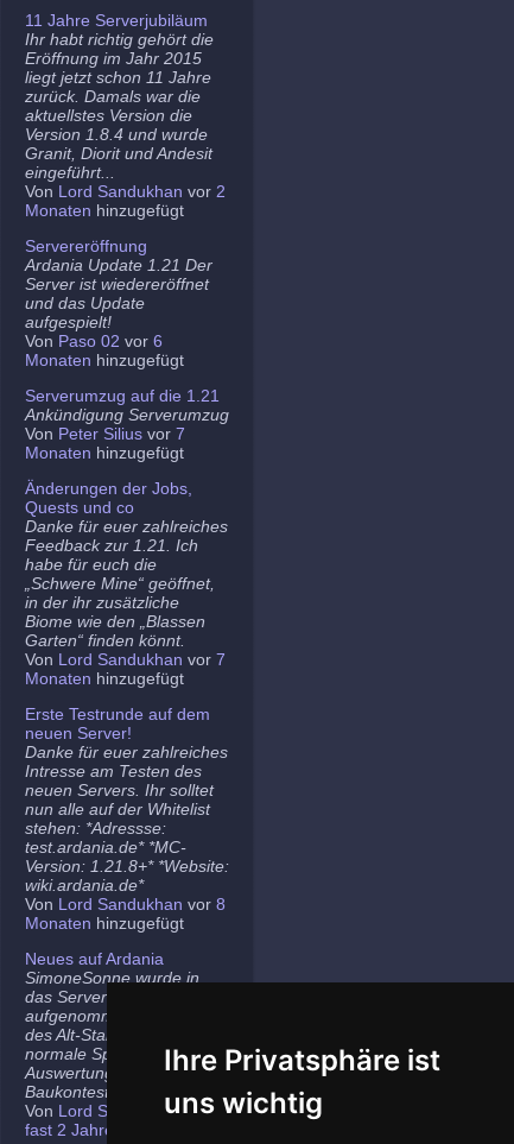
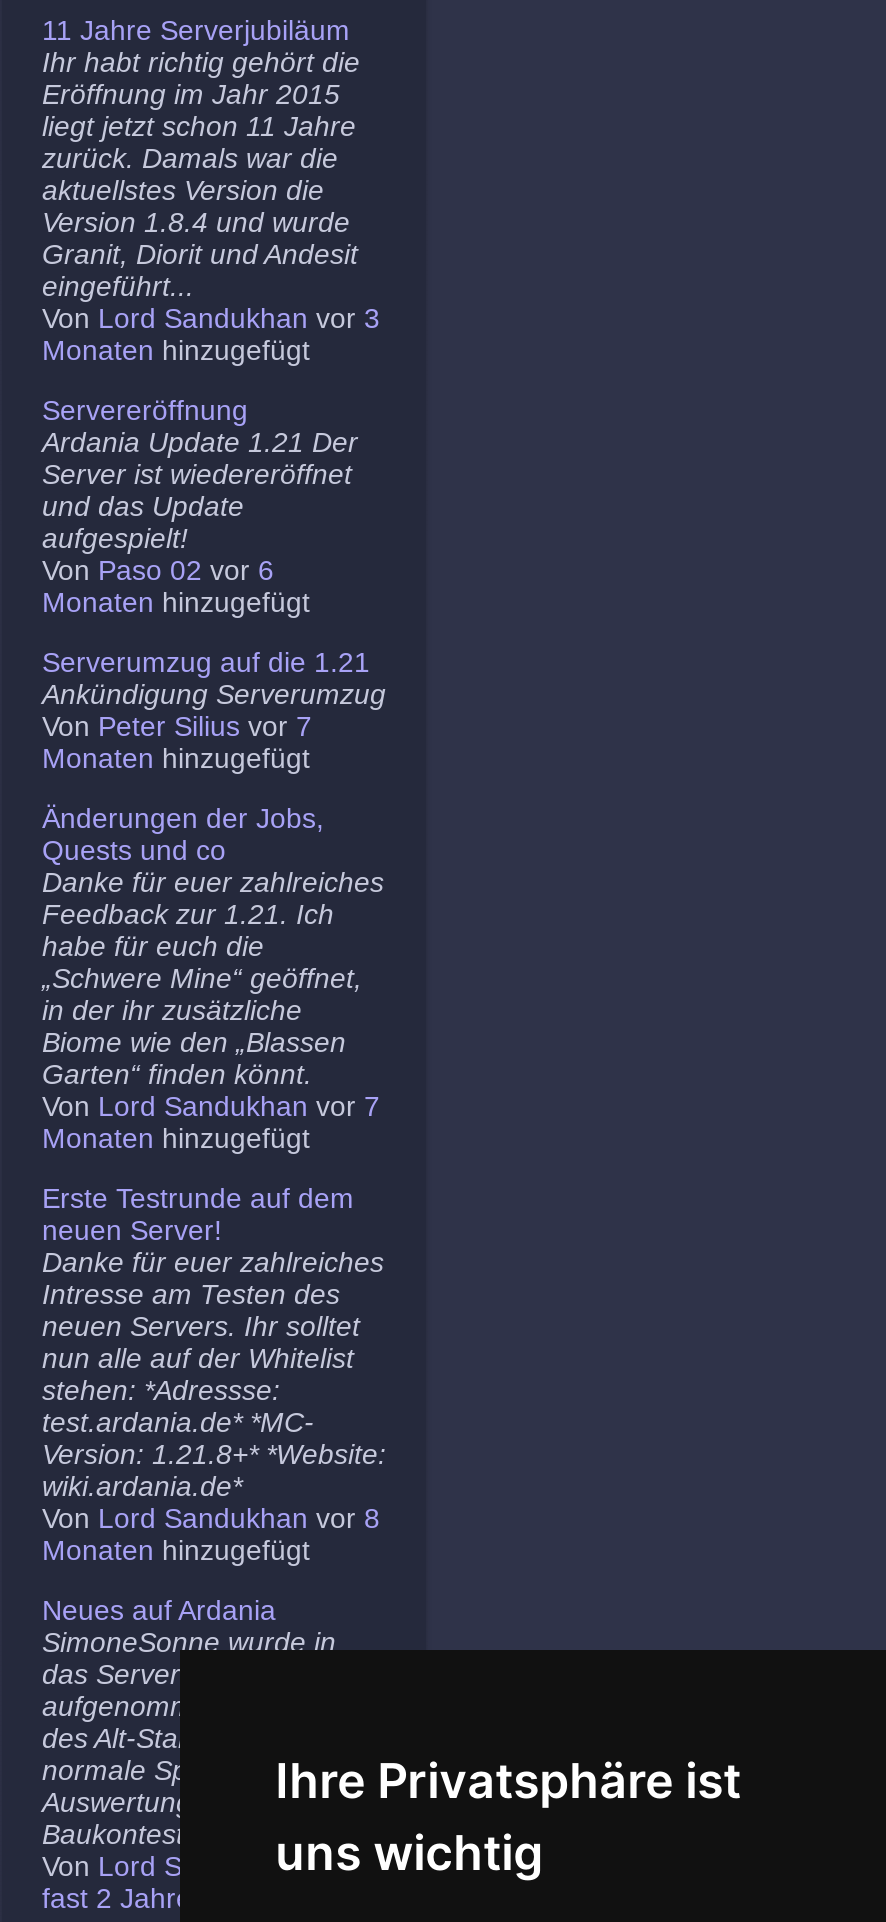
[25,181,226,200] Von Lord Sandukhan vor 2 -> [42,301,380,333] Von Lord Sandukhan vor 3

